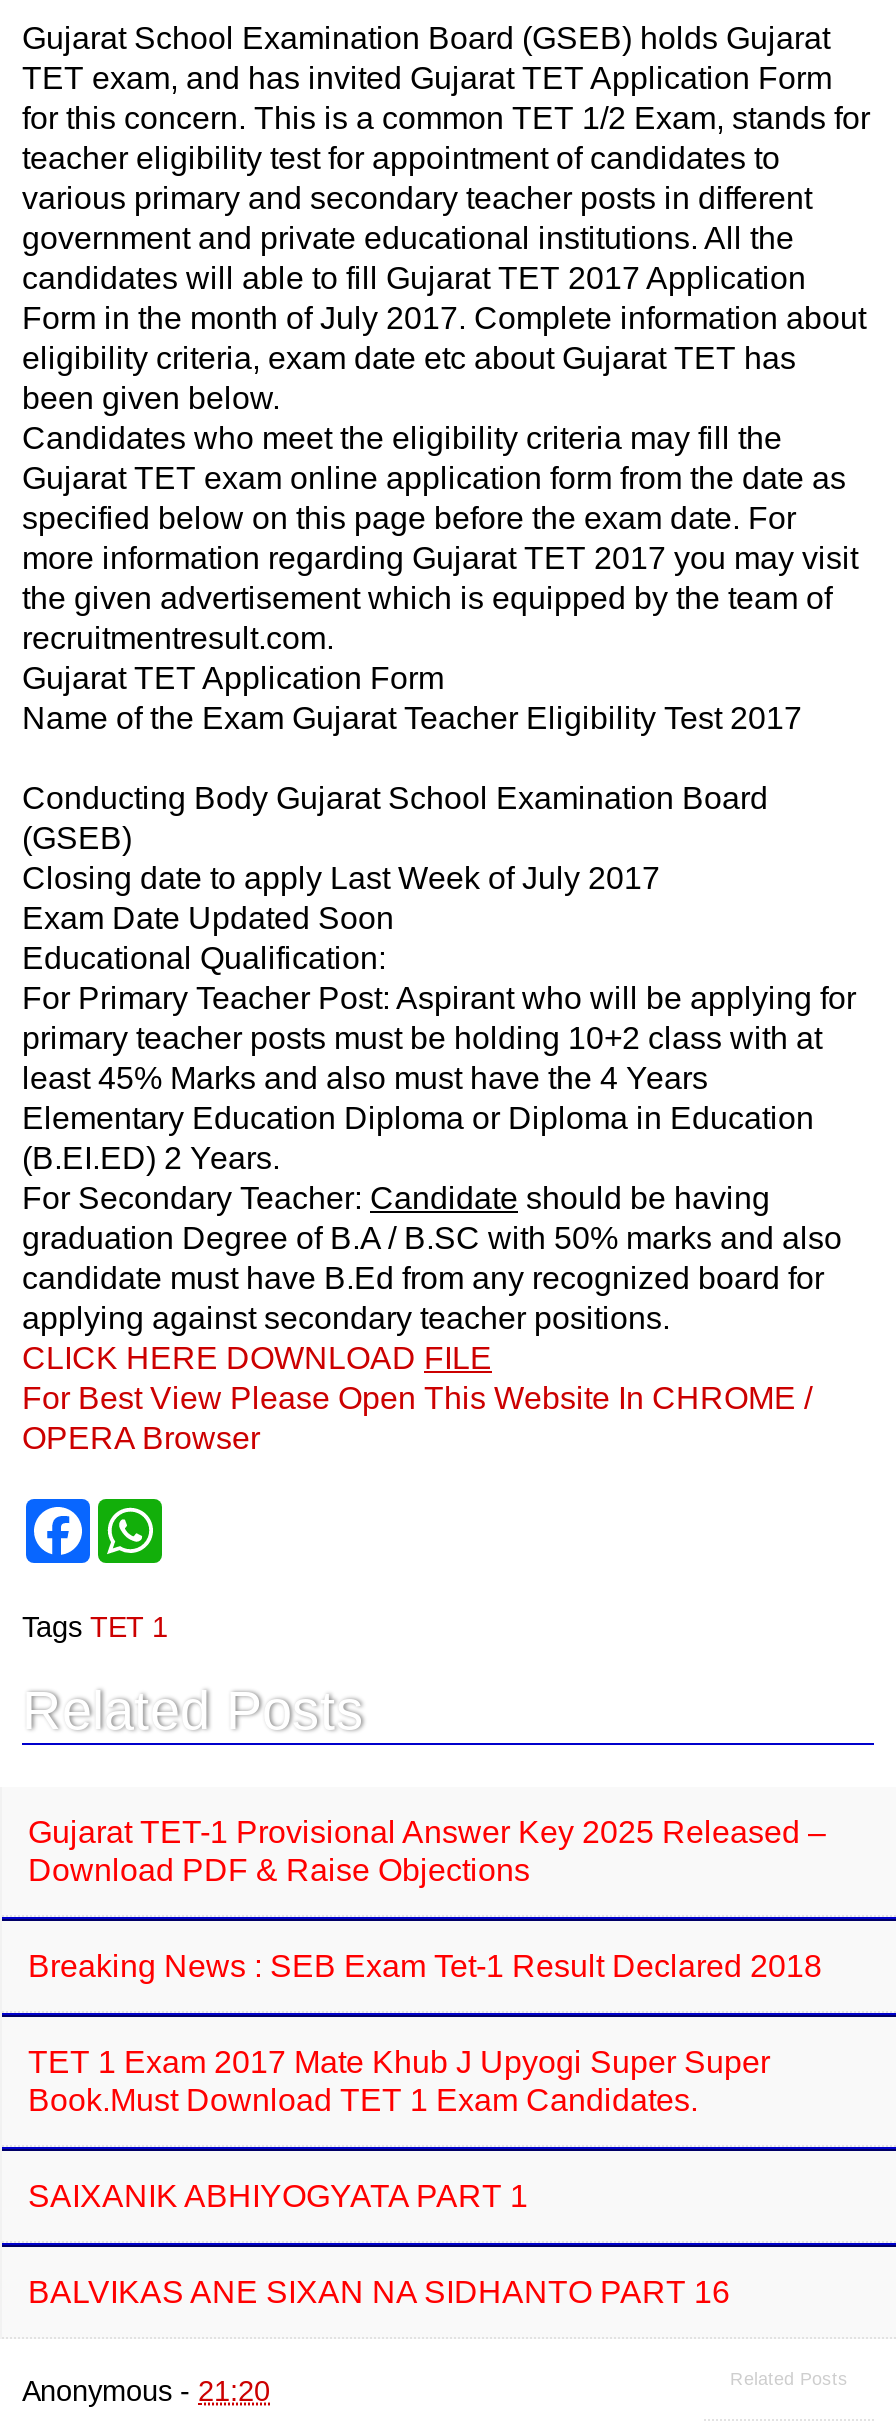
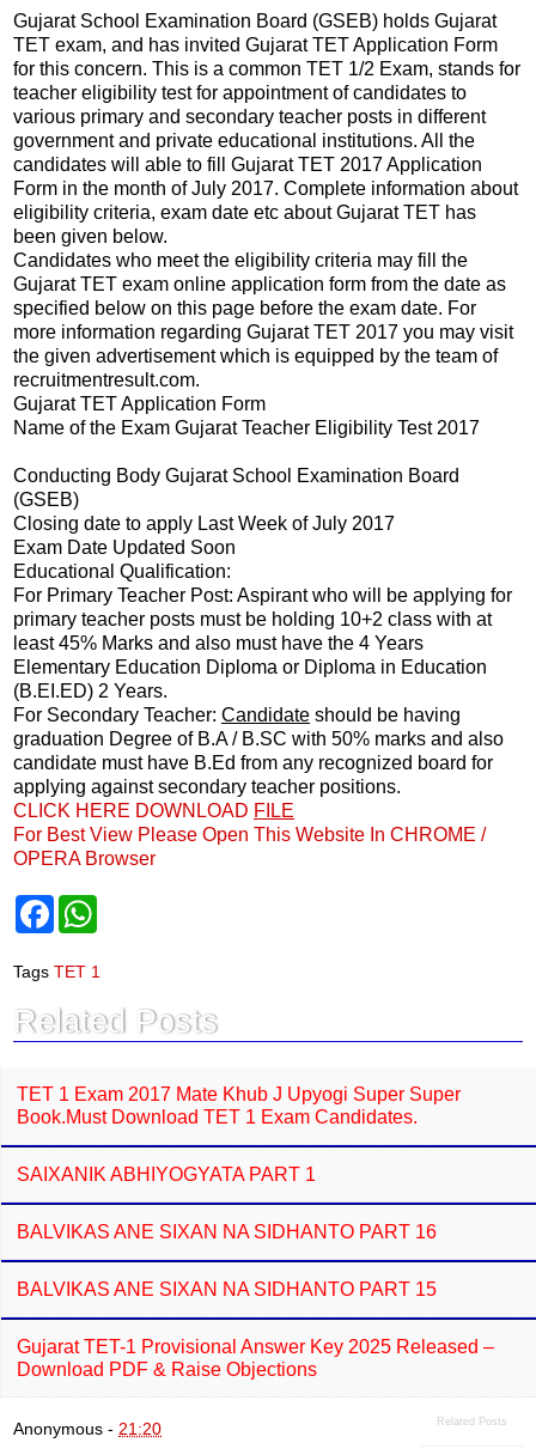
moved [28,1814,826,1886] -> [17,1336,494,1379]: Gujarat TET-1 Provisional Answer Key 2025 Released – | Download PDF & Raise Objections
[28,1948,822,1982] Breaking News : SEB Exam Tet-1 Result Declared 2018 -> none
moved [28,2044,770,2308] -> [17,1083,461,1241]: TET 1 Exam 2017 Mate Khub J Upyogi Super Super | Book.Must Download TET 1 Exam Candidates. | SAIXANIK ABHIYOGYATA PART 1 | BALVIKAS ANE SIXAN NA SIDHANTO PART 16
none -> [17,1278,437,1299] BALVIKAS ANE SIXAN NA SIDHANTO PART 15

